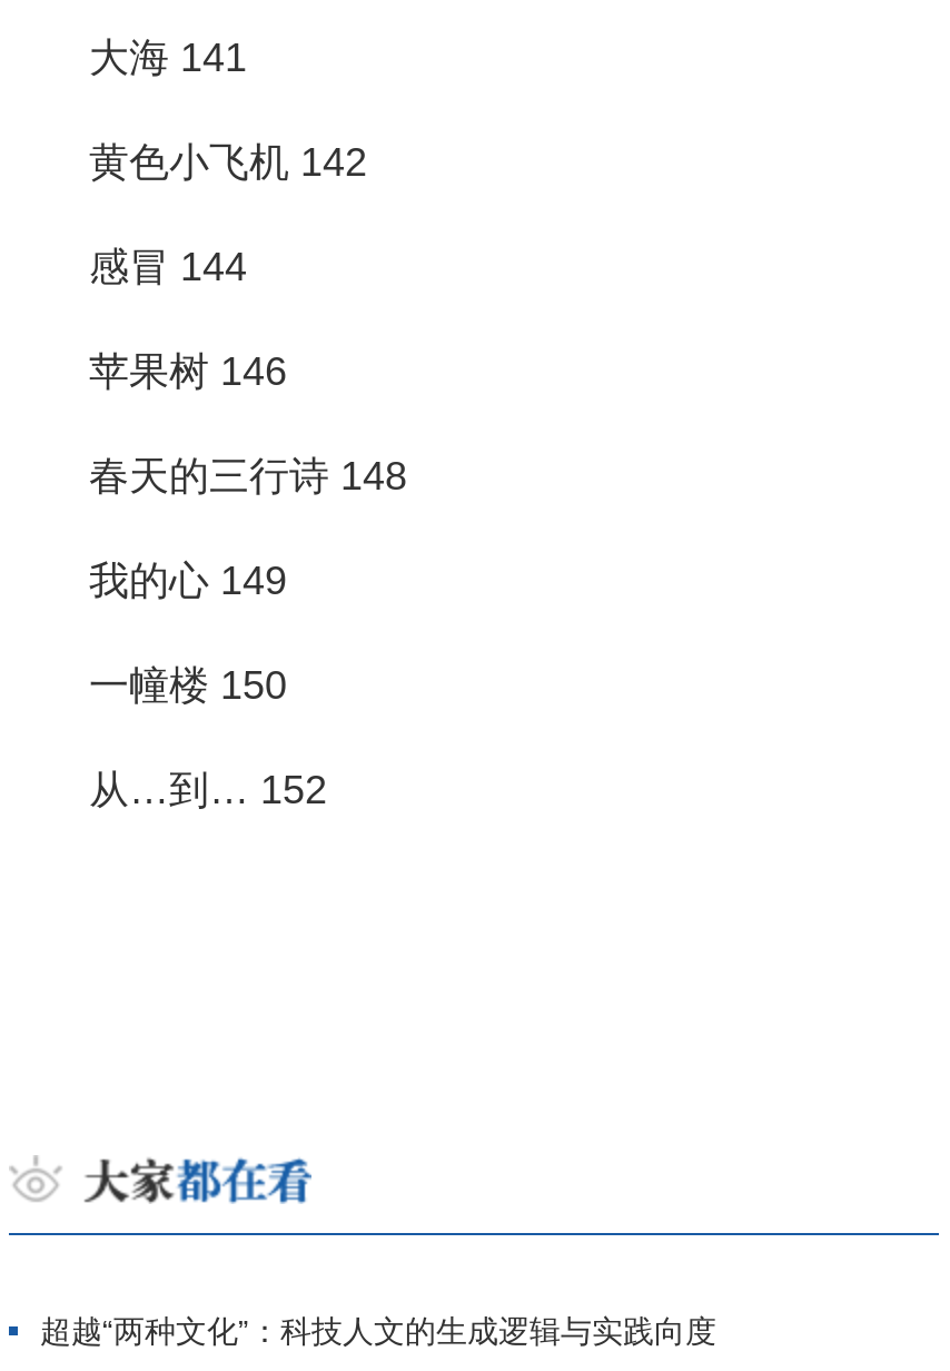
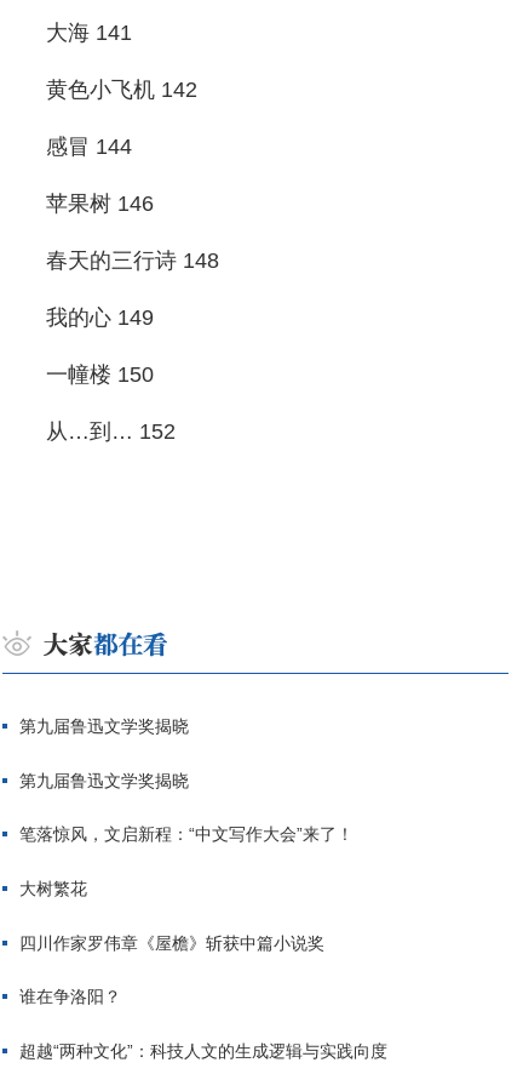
none -> [19,716,354,1007] 第九届鲁迅文学奖揭晓 | 第九届鲁迅文学奖揭晓 | 笔落惊风，文启新程：“中文写作大会”来了！ | 大树繁花 | 四川作家罗伟章《屋檐》斩获中篇小说奖 | 谁在争洛阳？

